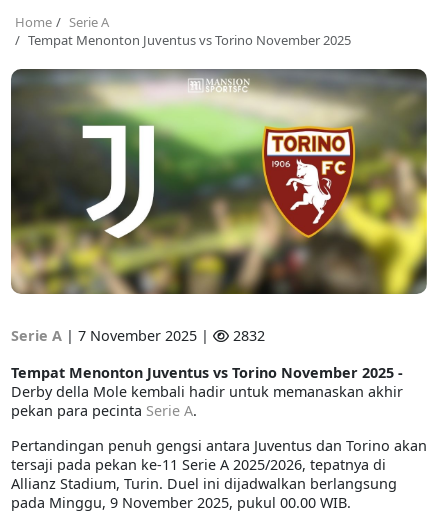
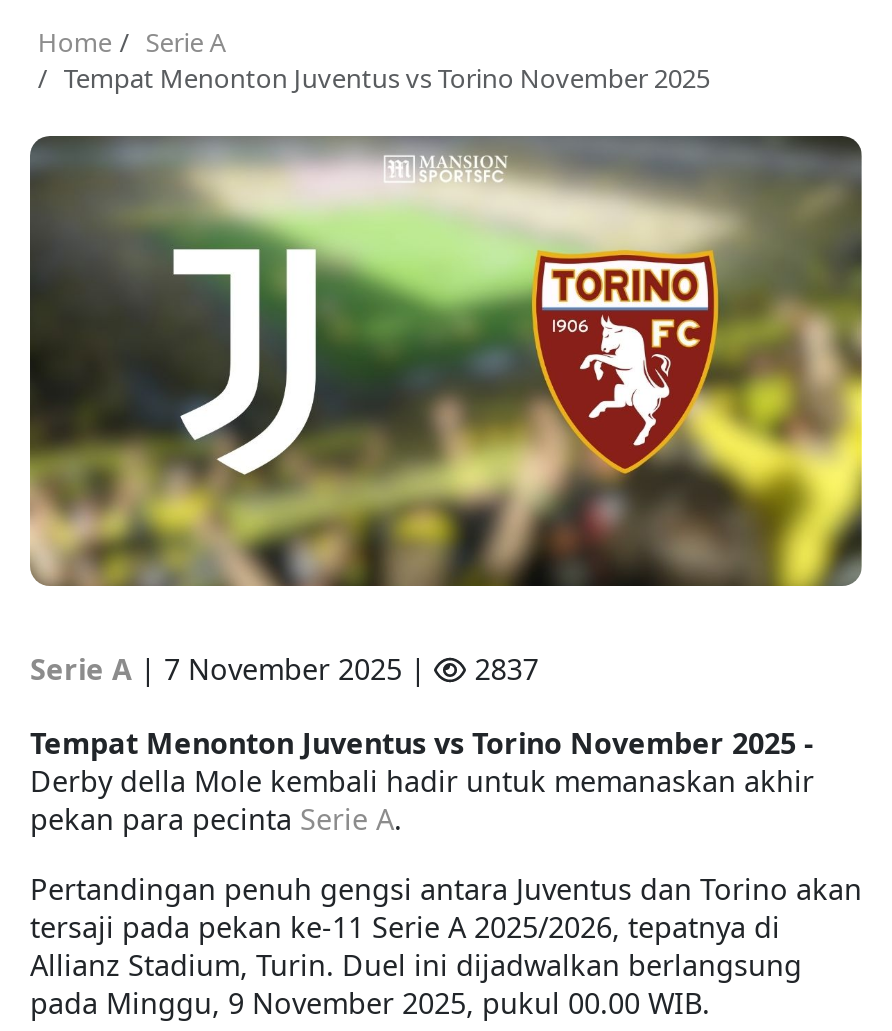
[229,326,265,345] 2832 -> [466,651,538,689] 2837

